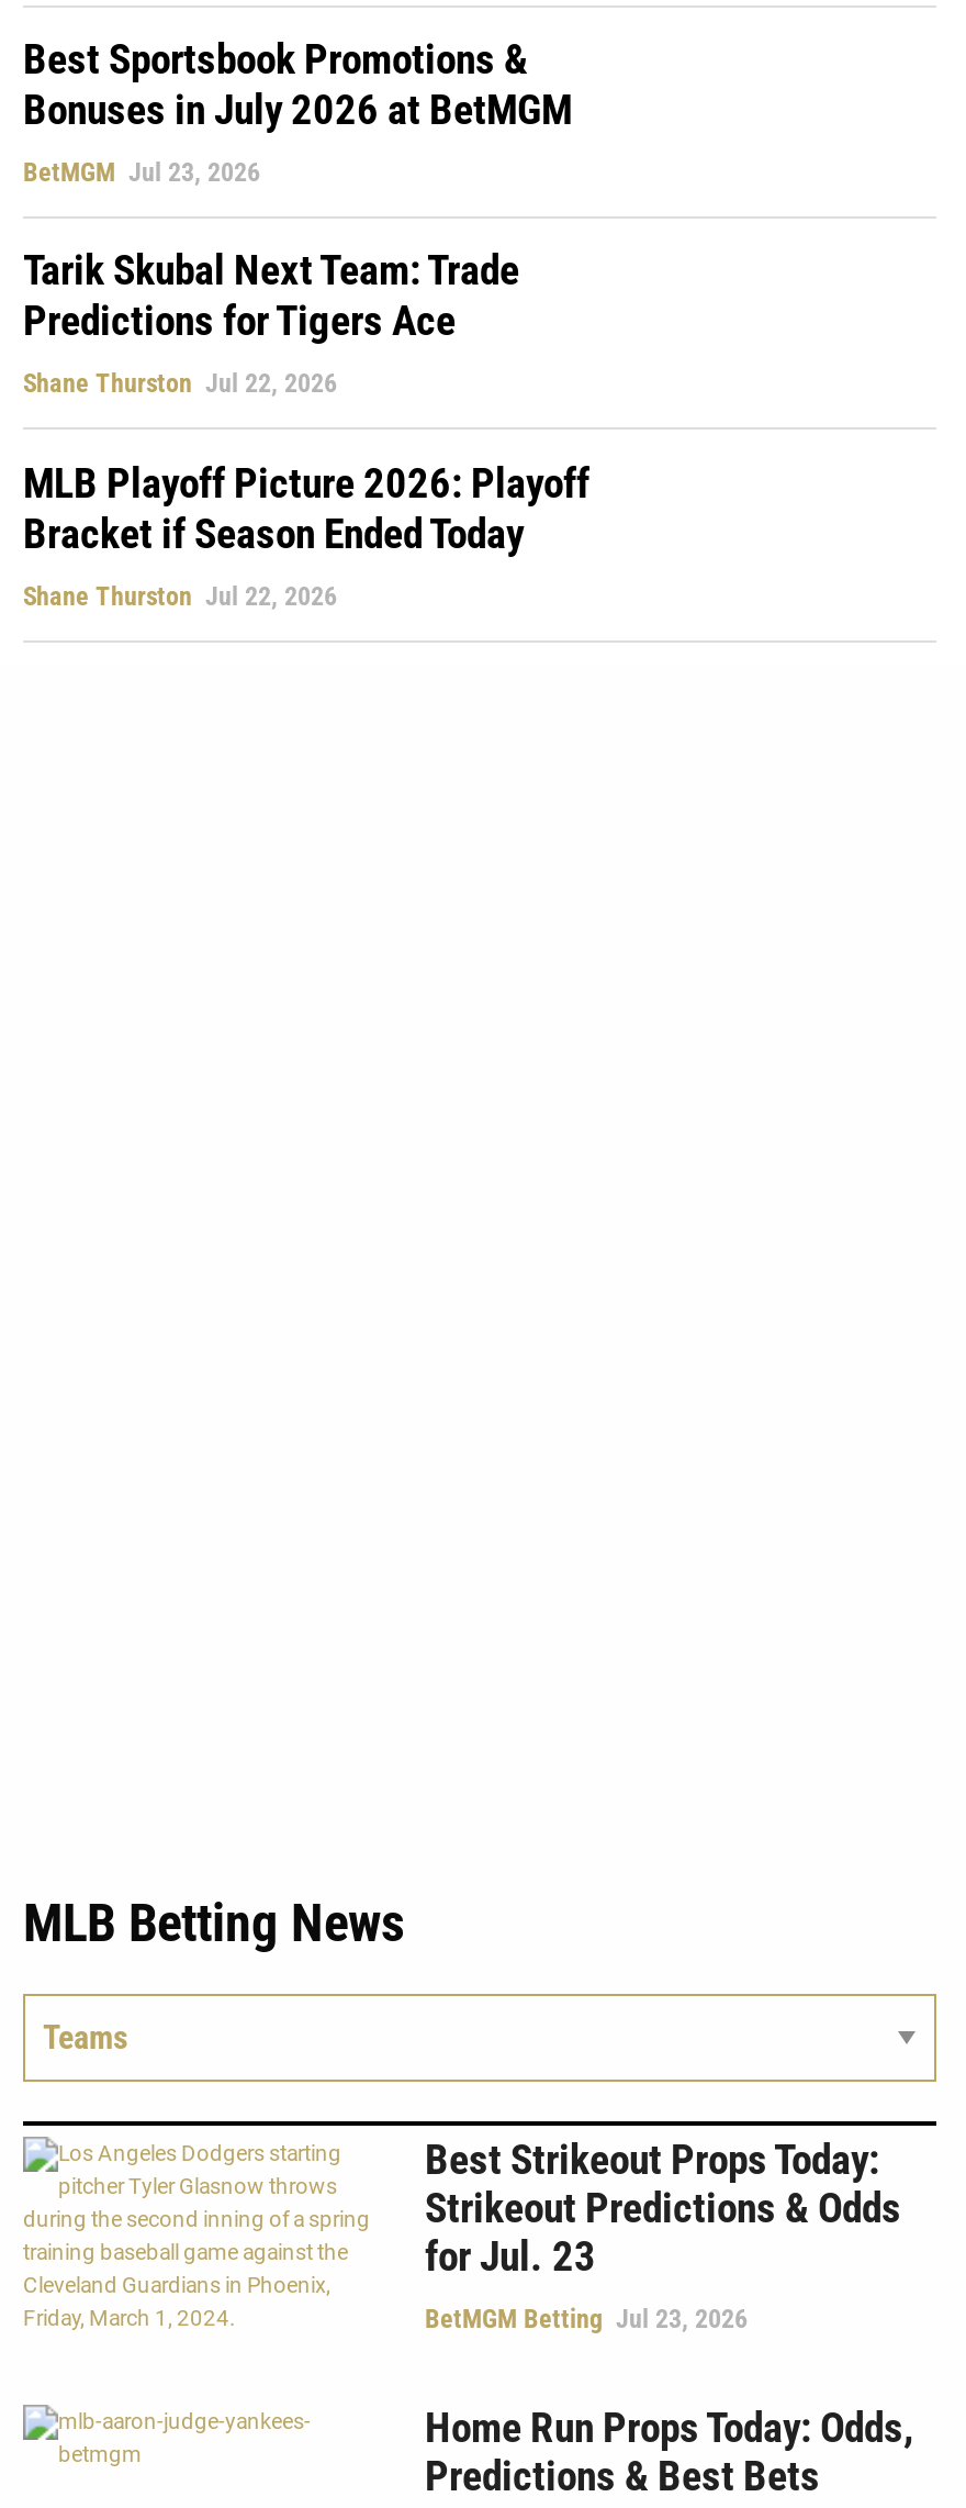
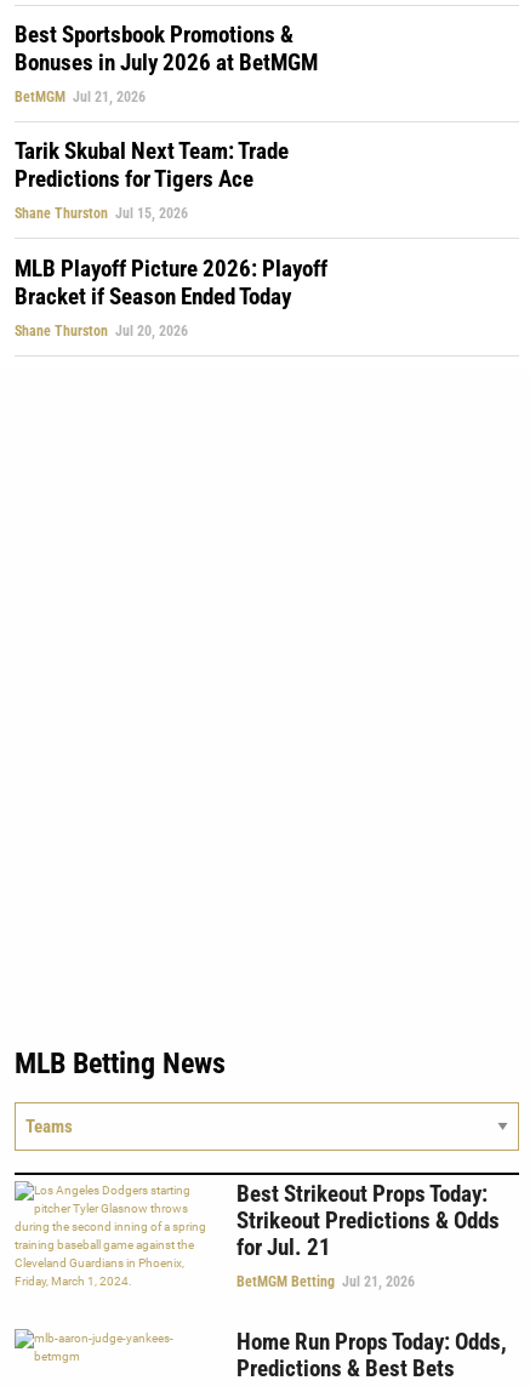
[23,157,260,188] BetMGM Jul 23, 2026 -> [15,88,146,105] BetMGM Jul 21, 2026
[23,369,337,399] Shane Thurston Jul 22, 2026 -> [15,205,188,222] Shane Thurston Jul 15, 2026
[23,580,337,611] Shane Thurston Jul 22, 2026 -> [15,322,188,339] Shane Thurston Jul 20, 2026
[425,2231,596,2281] for Jul. 23 -> [236,1233,331,1261] for Jul. 21
[425,2303,748,2334] BetMGM Betting Jul 23, 2026 -> [236,1273,415,1290] BetMGM Betting Jul 21, 2026

